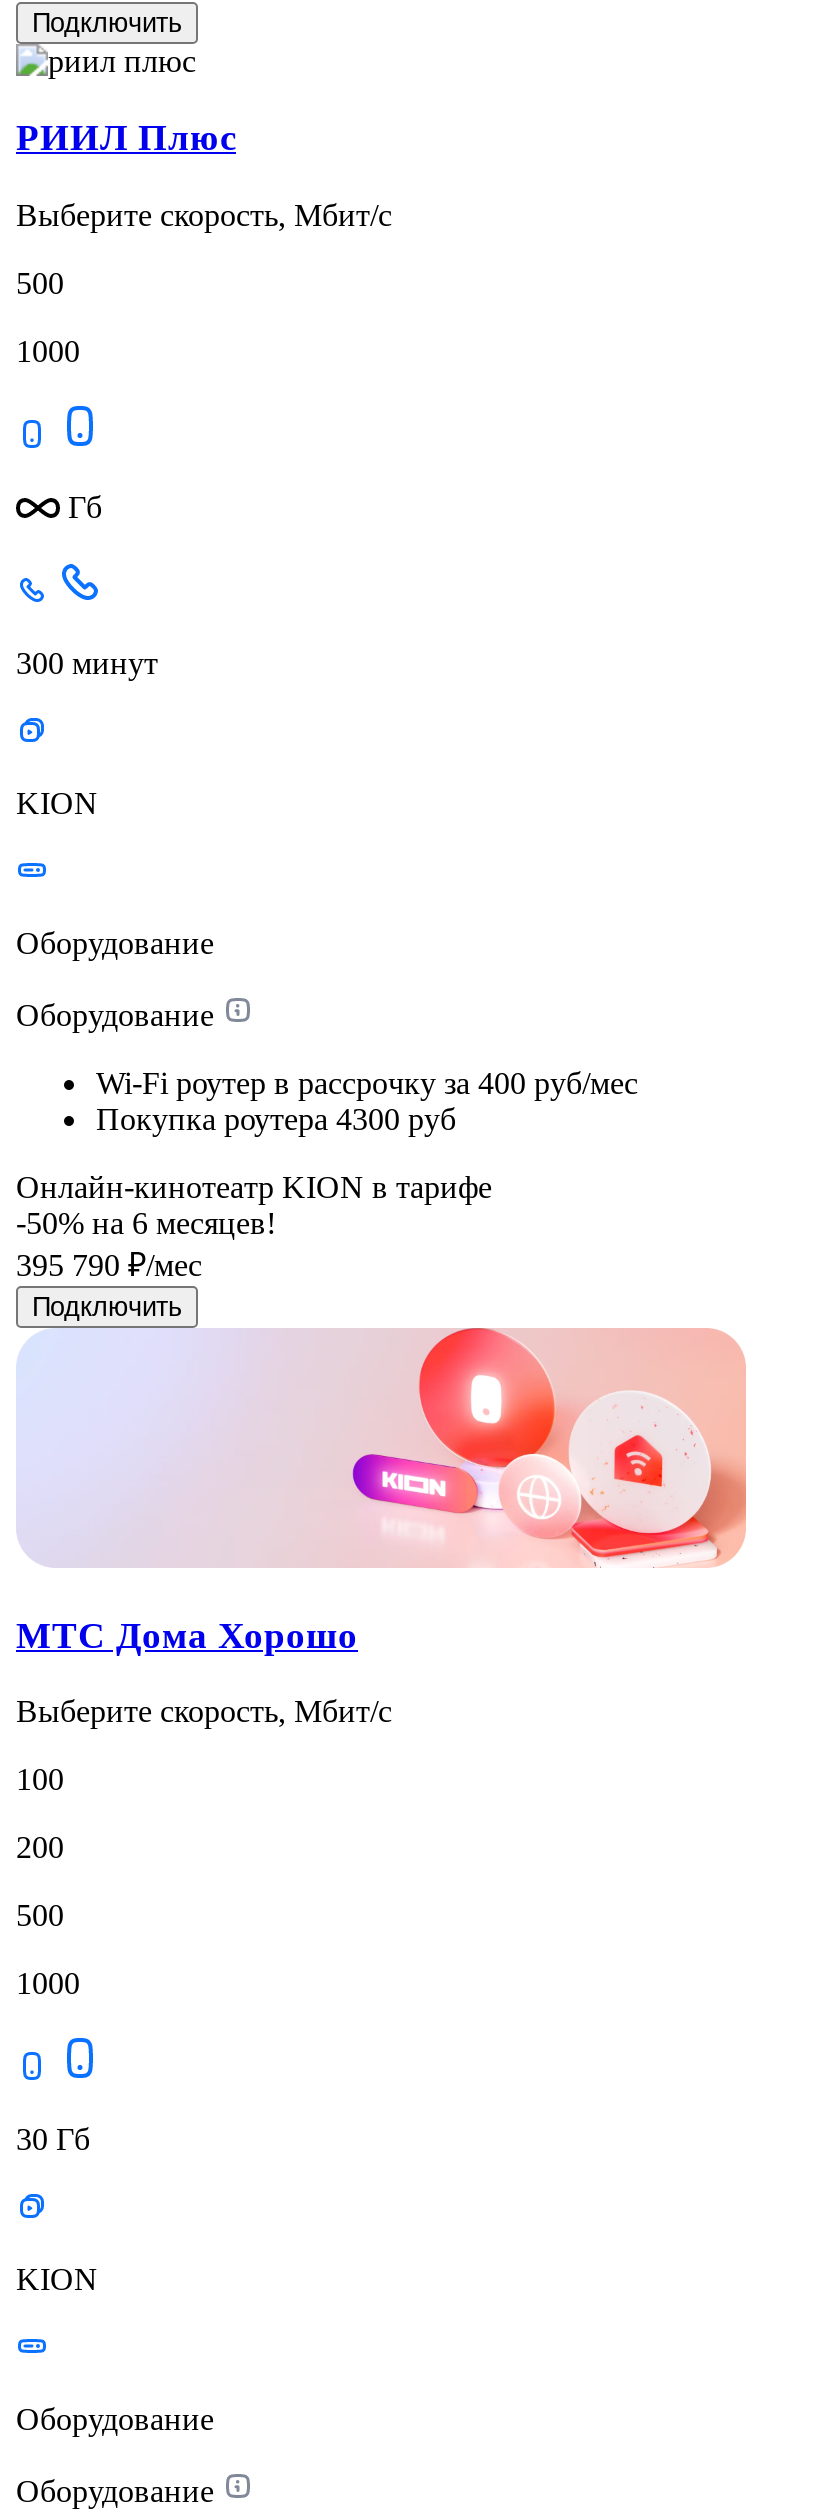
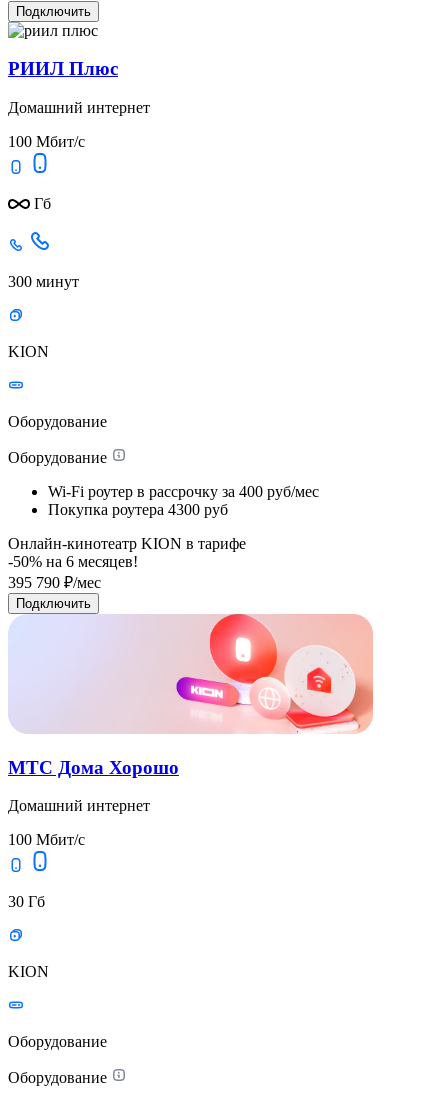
[16,198,392,368] Выберите скорость, Мбит/с | 500 | 1000 -> [8,99,150,150] Домашний интернет | 100 Мбит/с
[16,1695,392,2001] Выберите скорость, Мбит/с | 100 | 200 | 500 | 1000 -> [8,797,150,848] Домашний интернет | 100 Мбит/с

